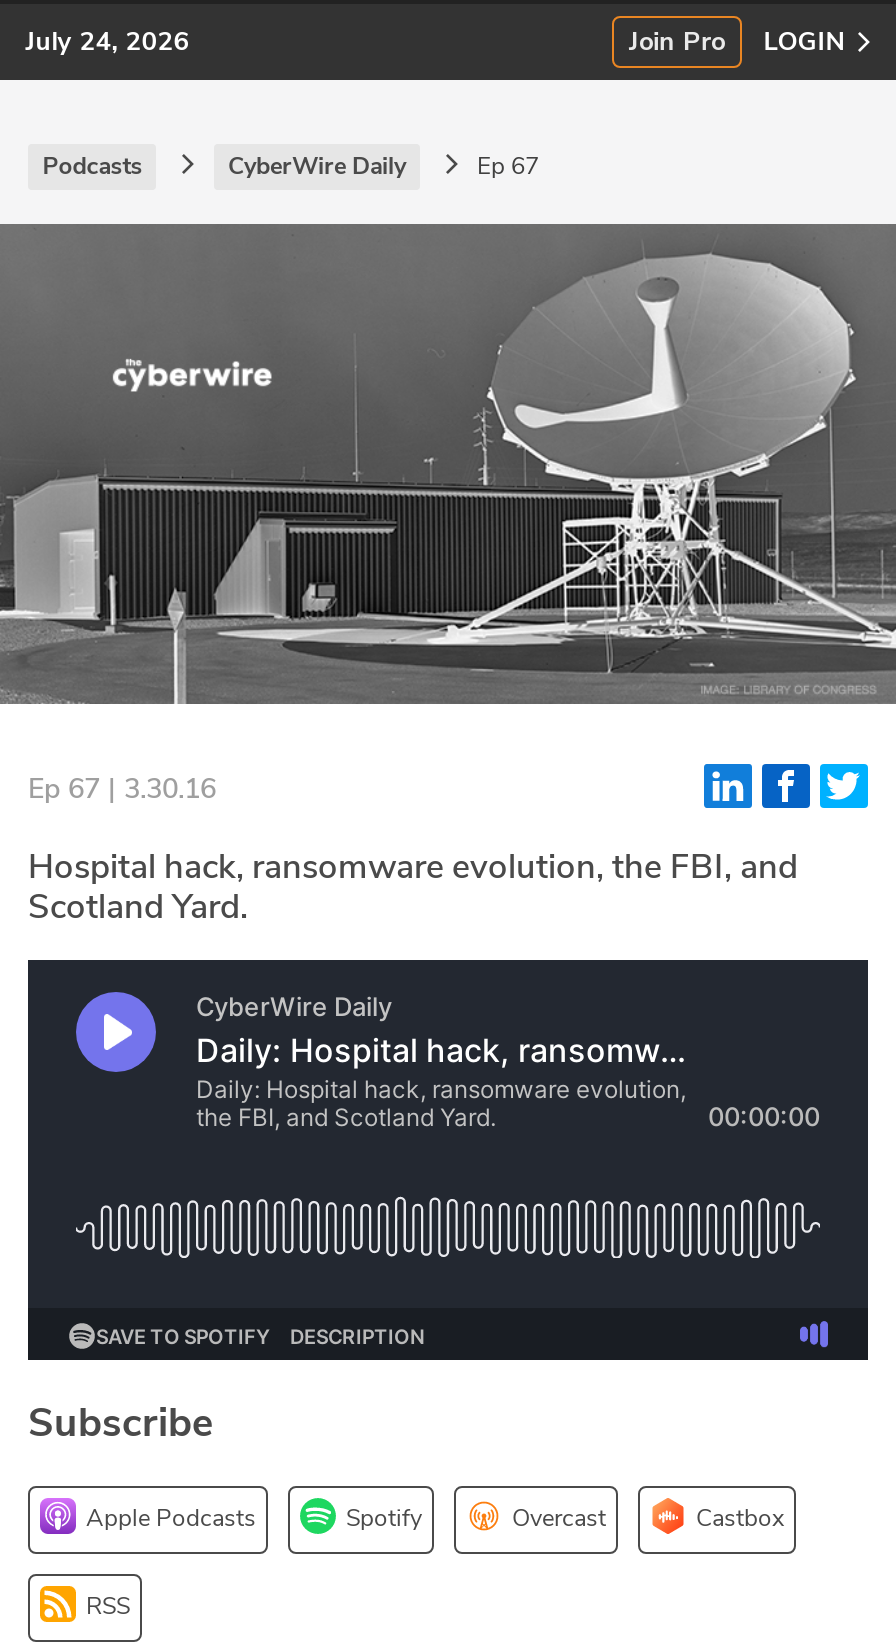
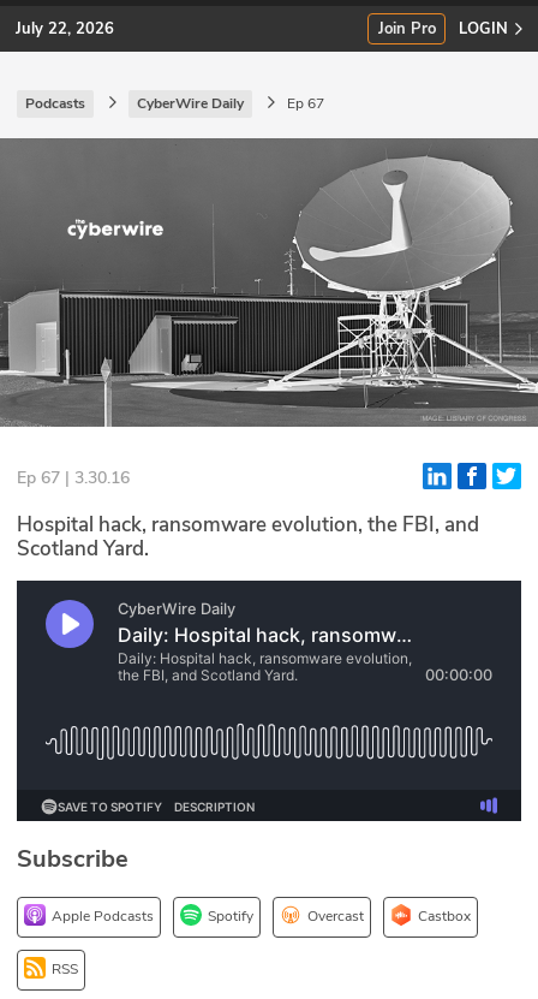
[26,23,190,59] July 24, 2026 -> [15,17,114,39] July 22, 2026

